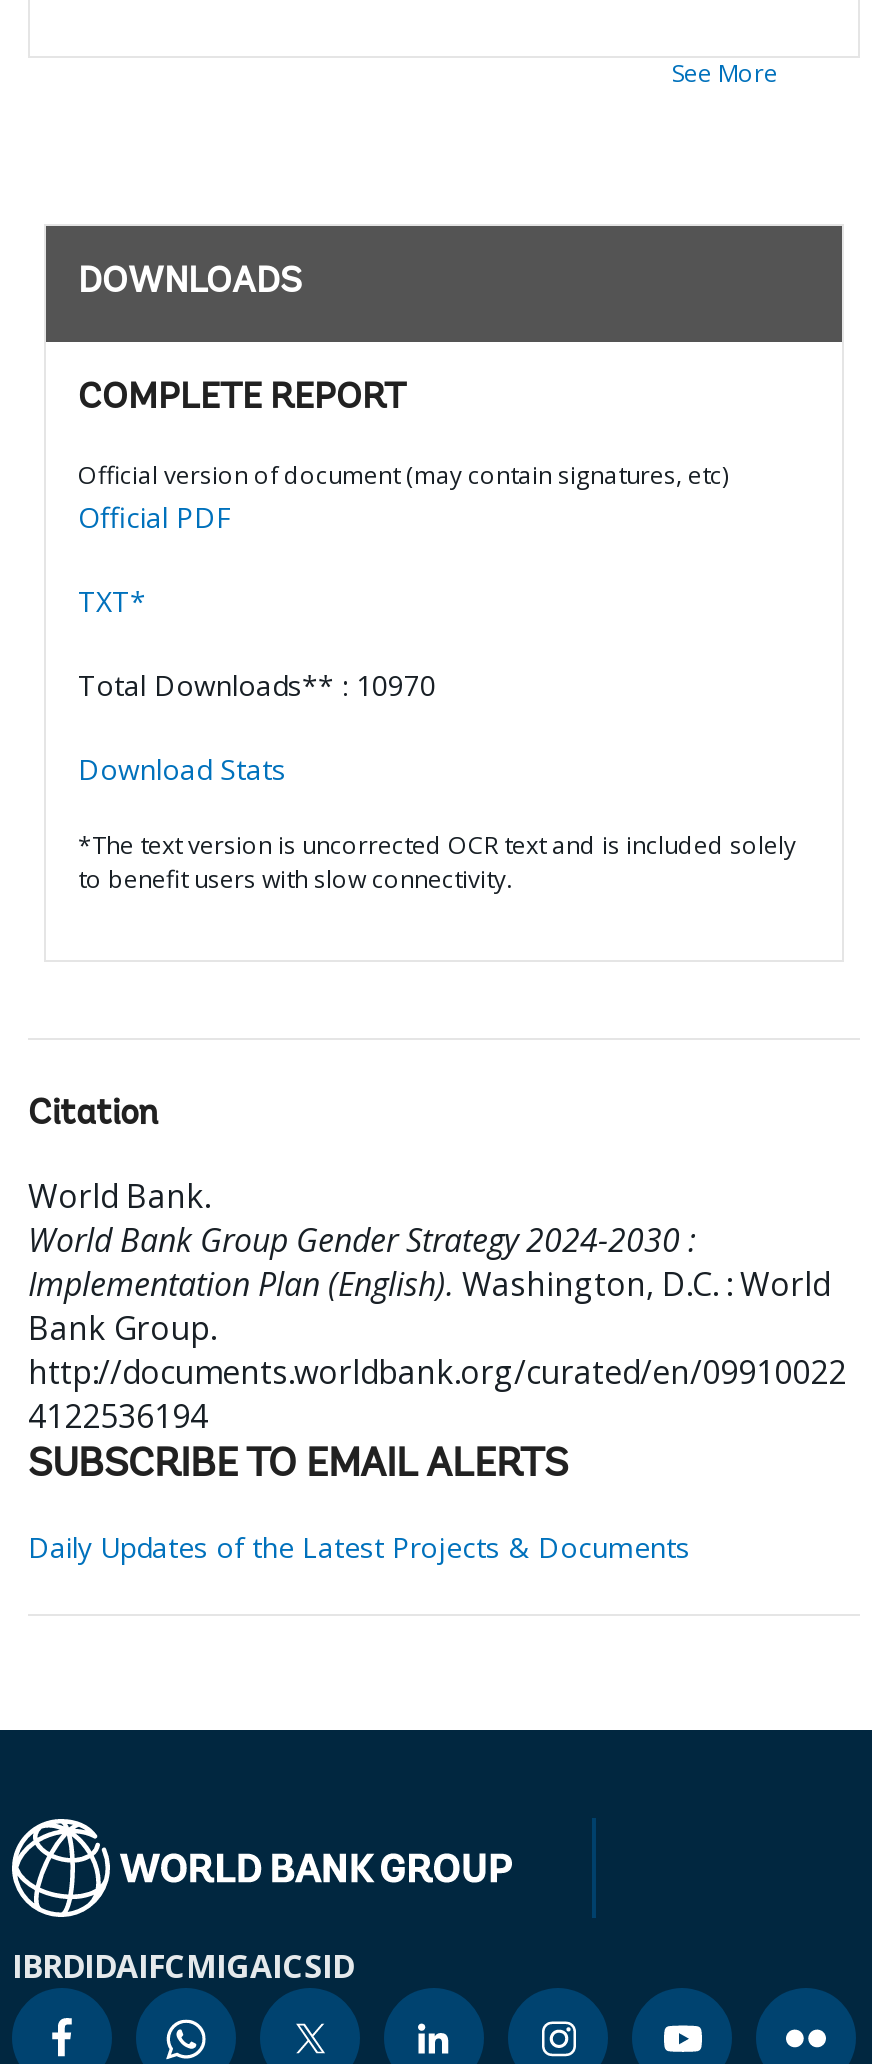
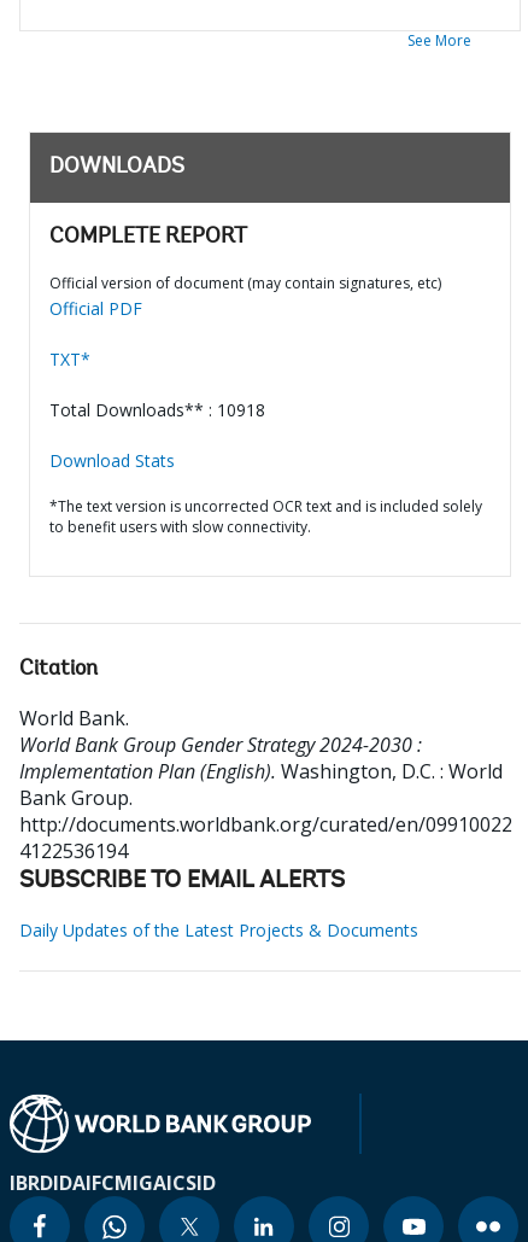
[78,666,436,704] Total Downloads** : 10970 -> [49,398,265,421] Total Downloads** : 10918

